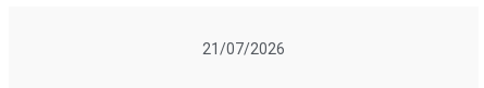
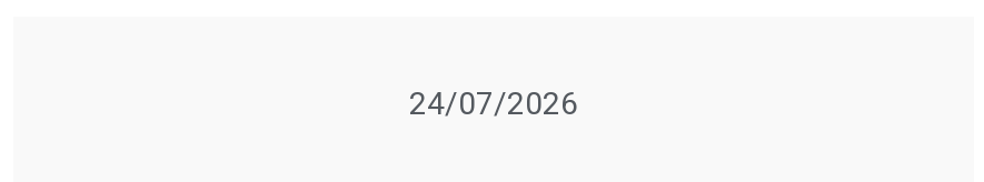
[202,40,285,58] 21/07/2026 -> [409,85,578,121] 24/07/2026

